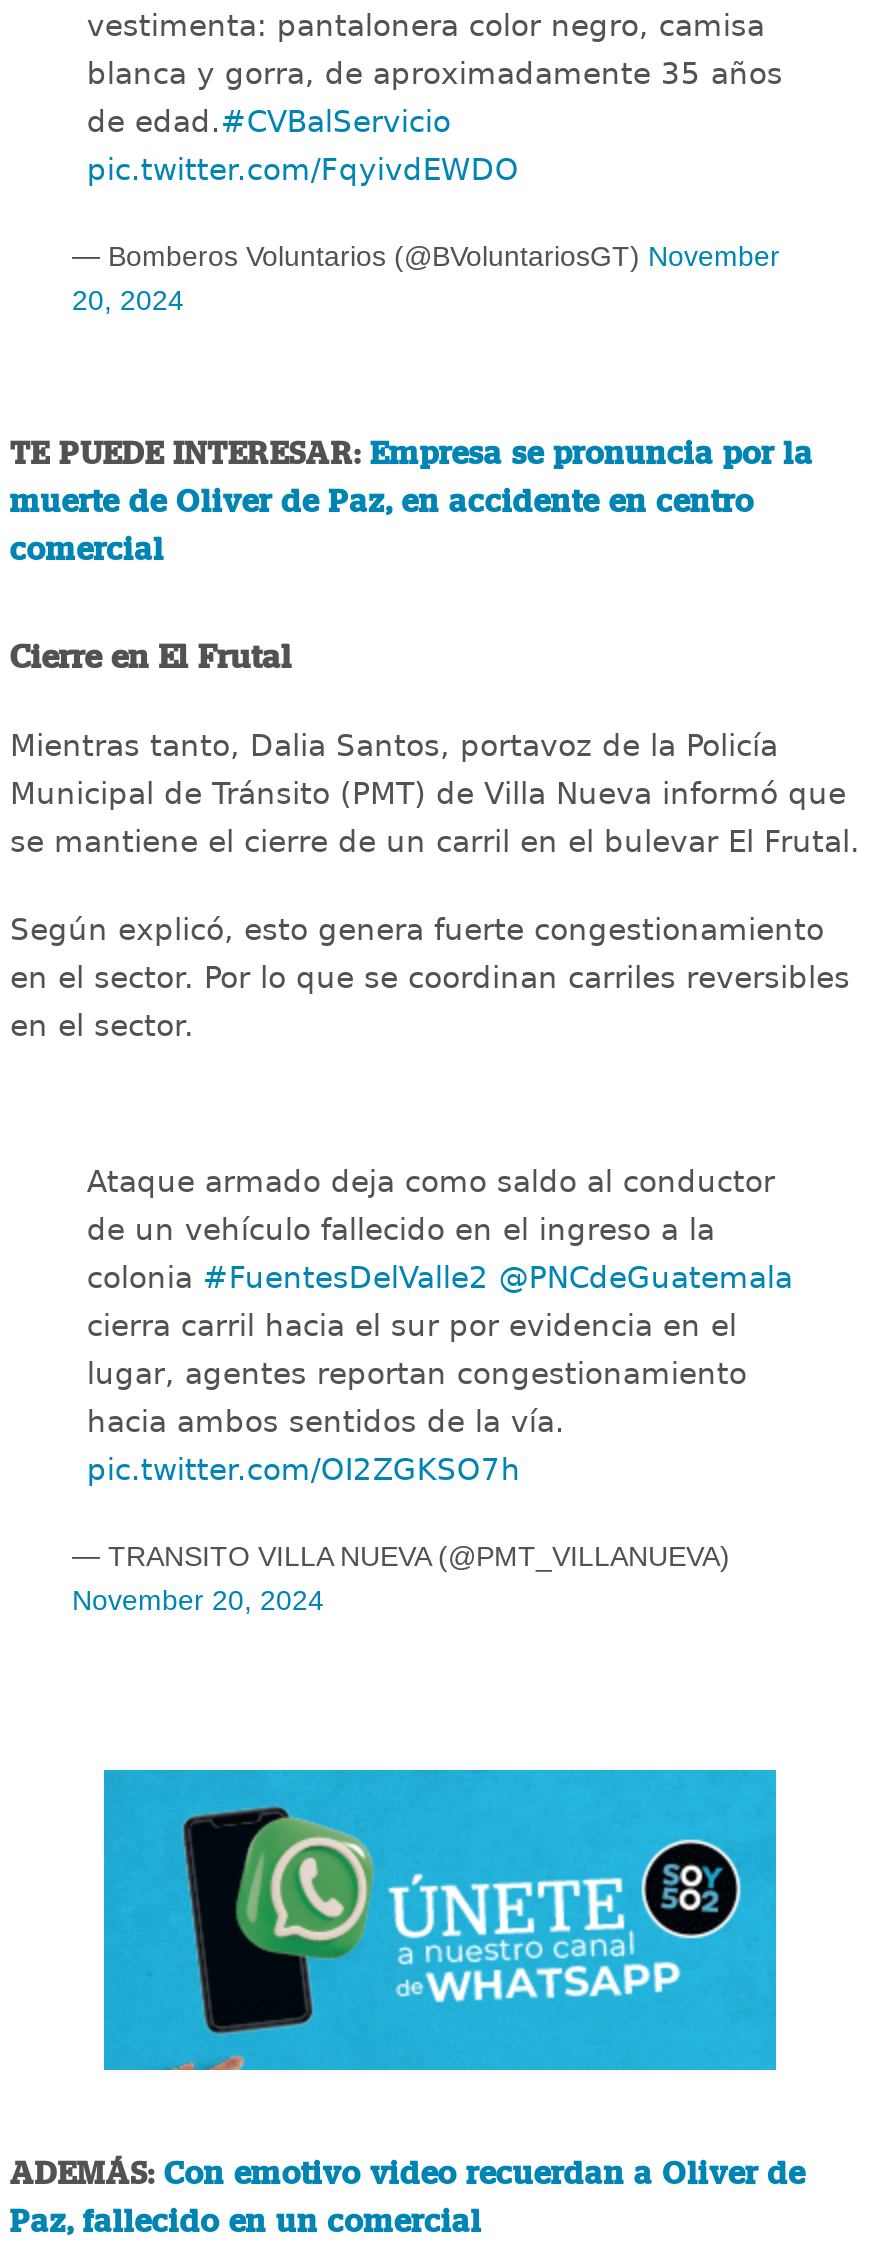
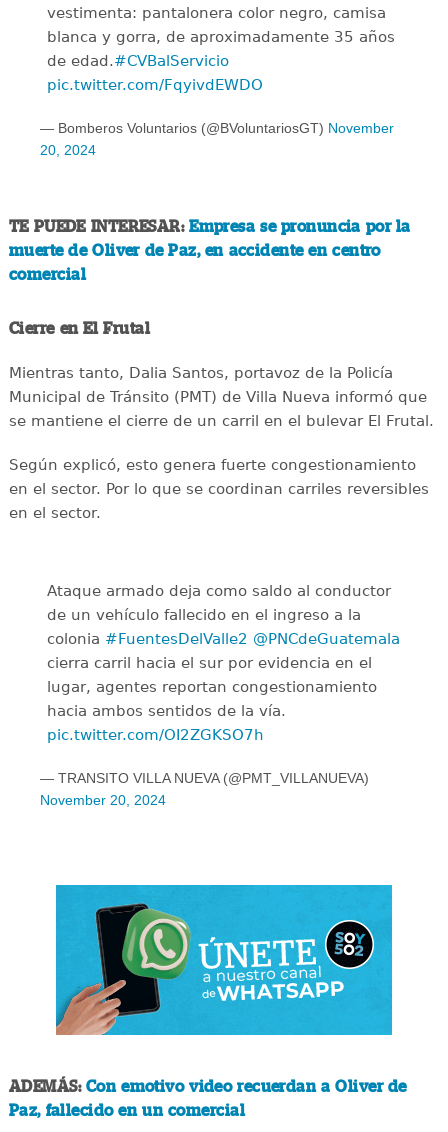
[102,1960,246,2072] [image] -> [55,979,127,1036] [image]

